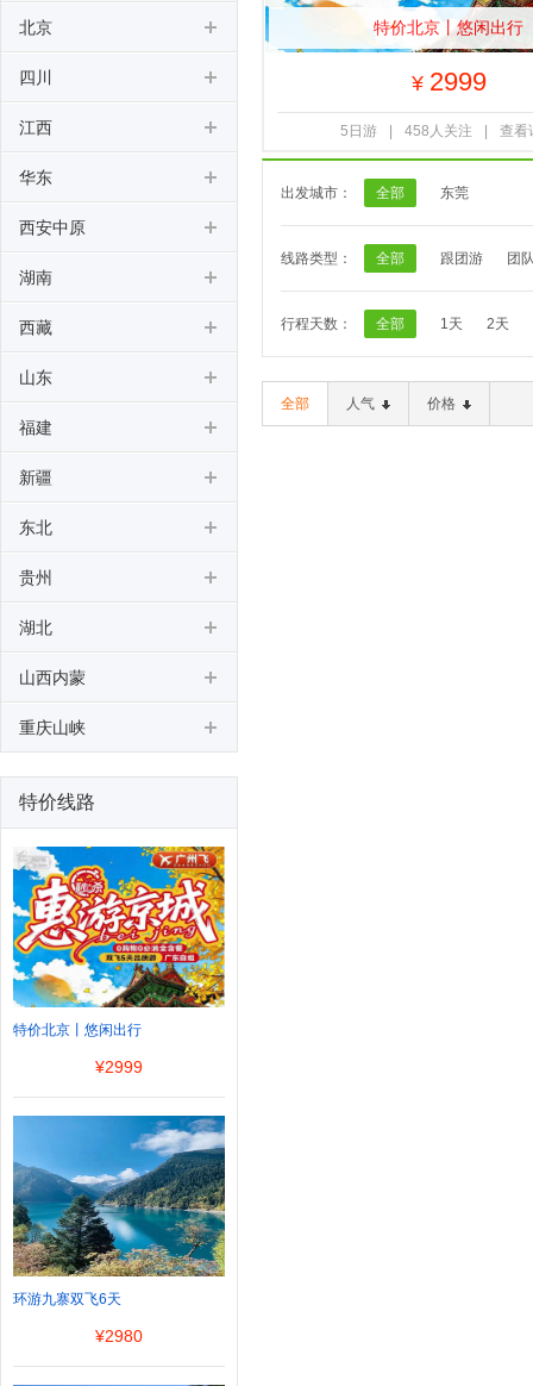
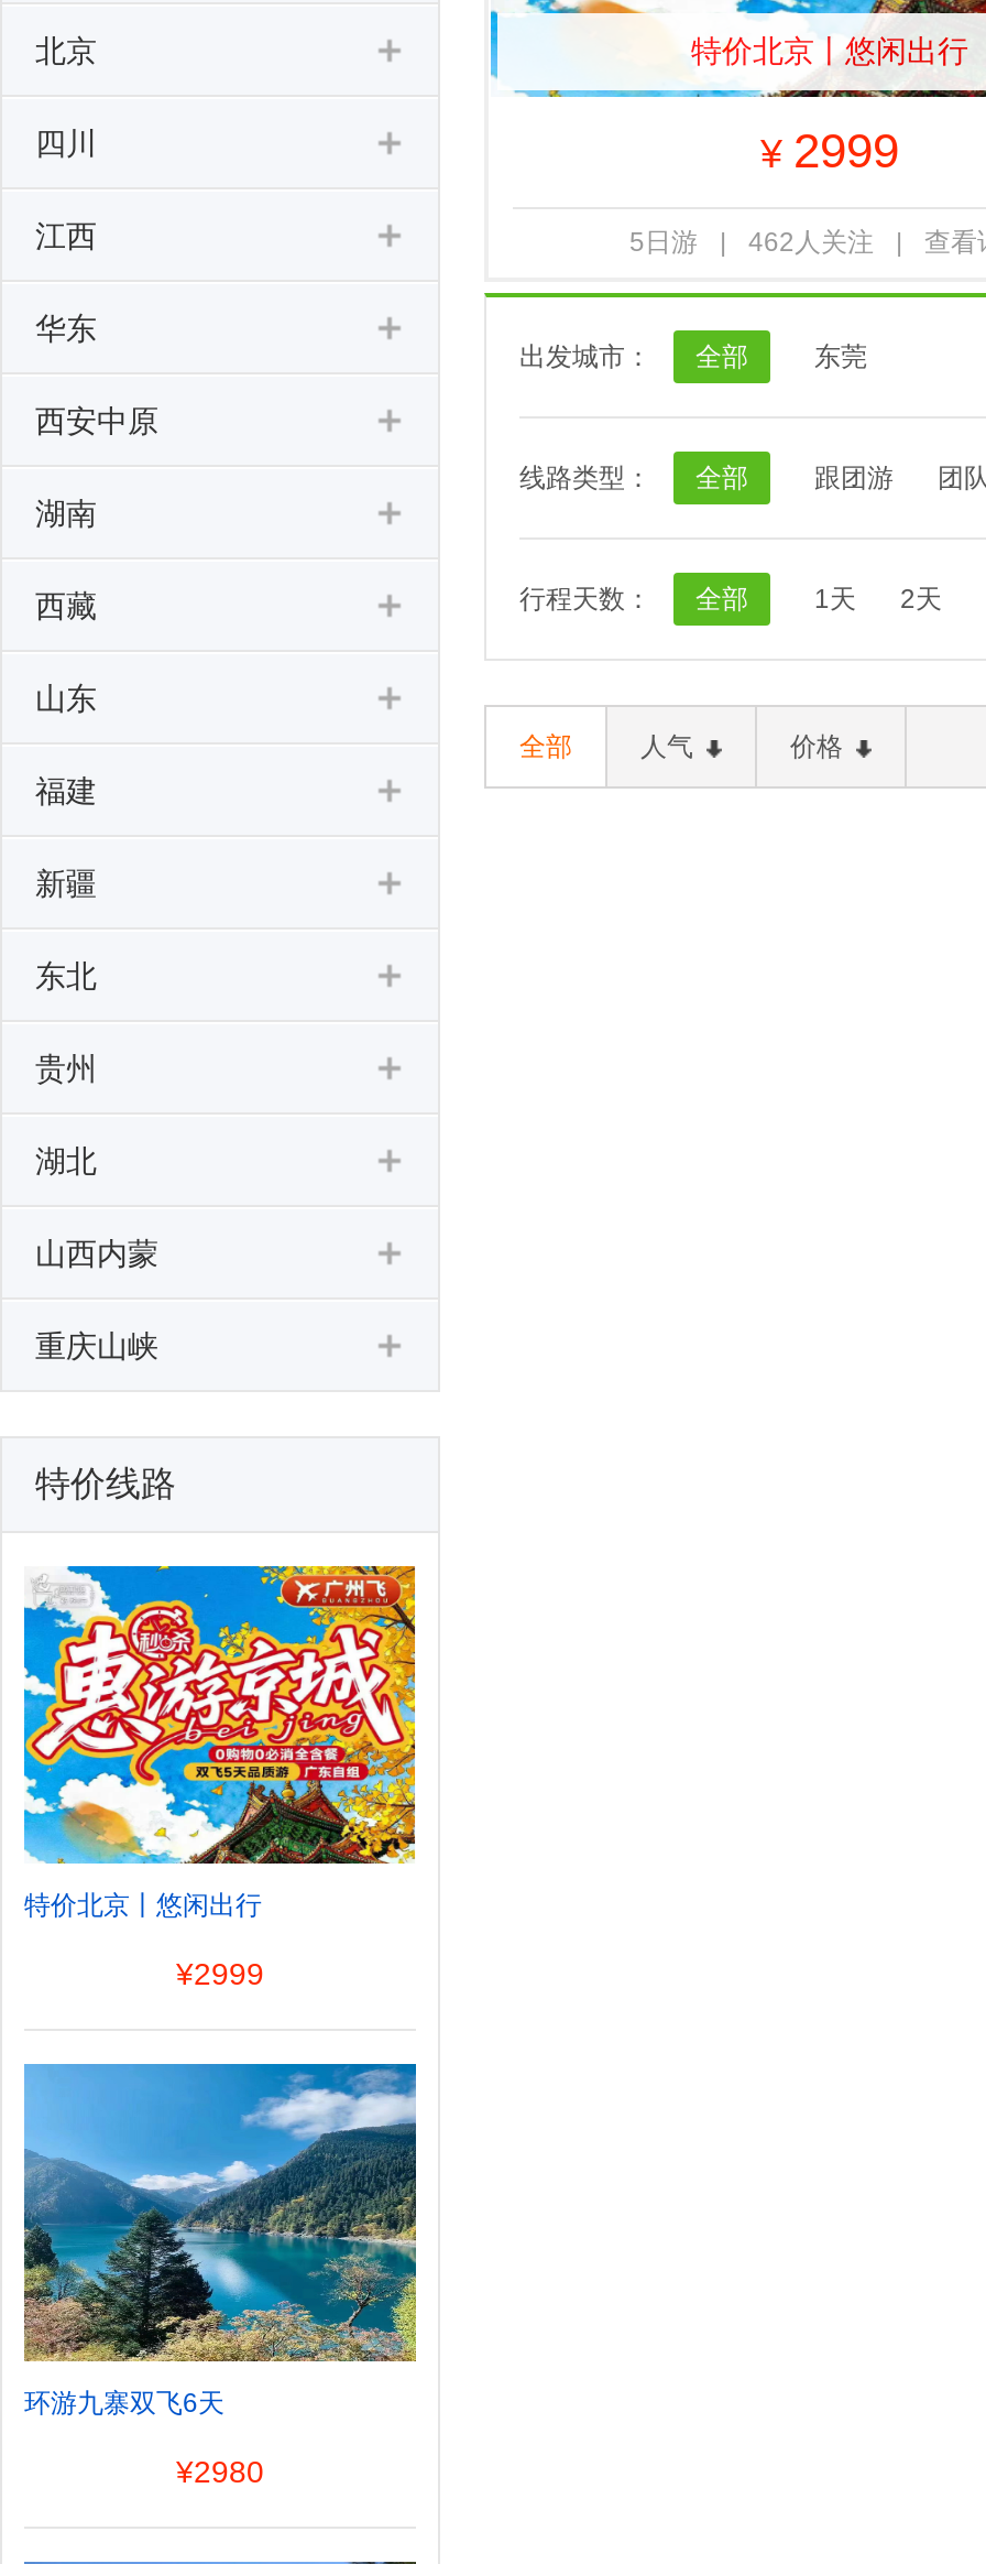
[405,123,472,139] 458人关注 -> [748,227,874,258] 462人关注

